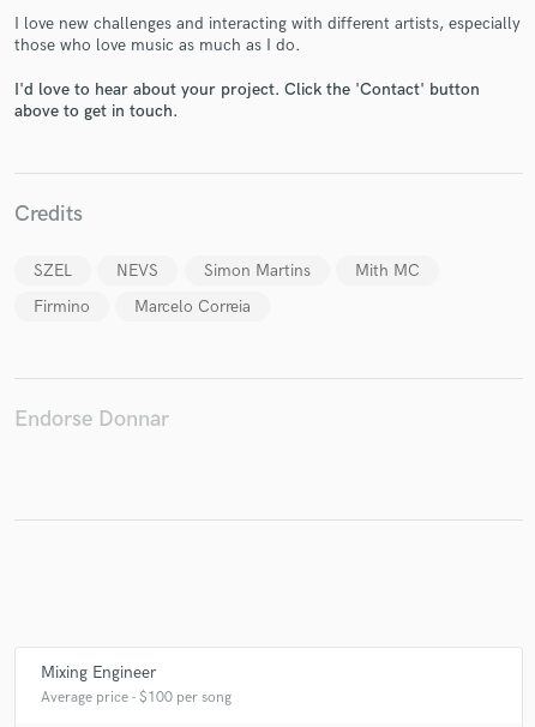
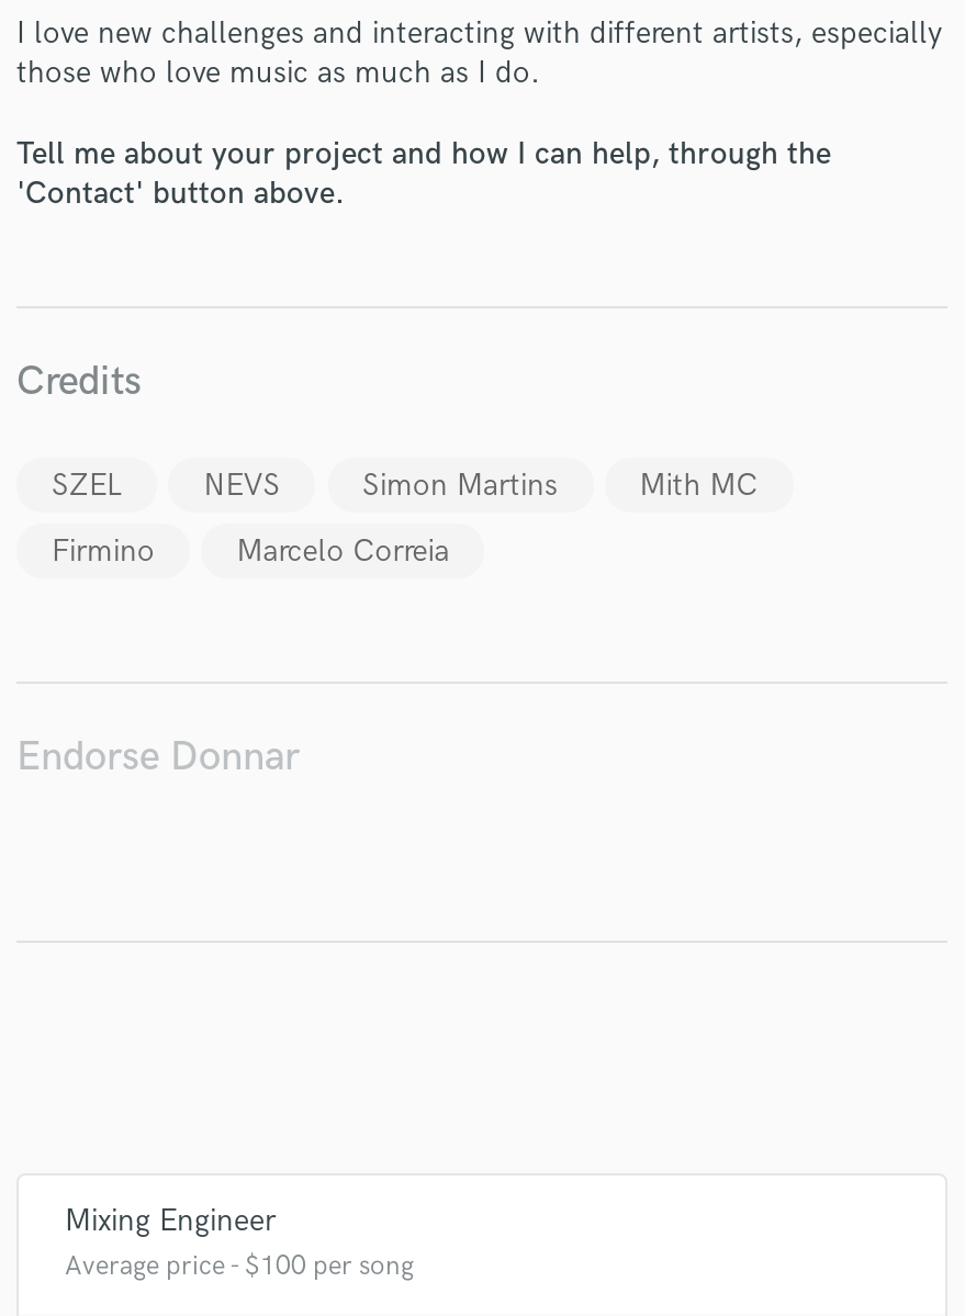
[14,79,480,121] I'd love to hear about your project. Click the 'Contact' button | above to get in touch. -> [16,135,831,211] Tell me about your project and how I can help, through the | 'Contact' button above.

